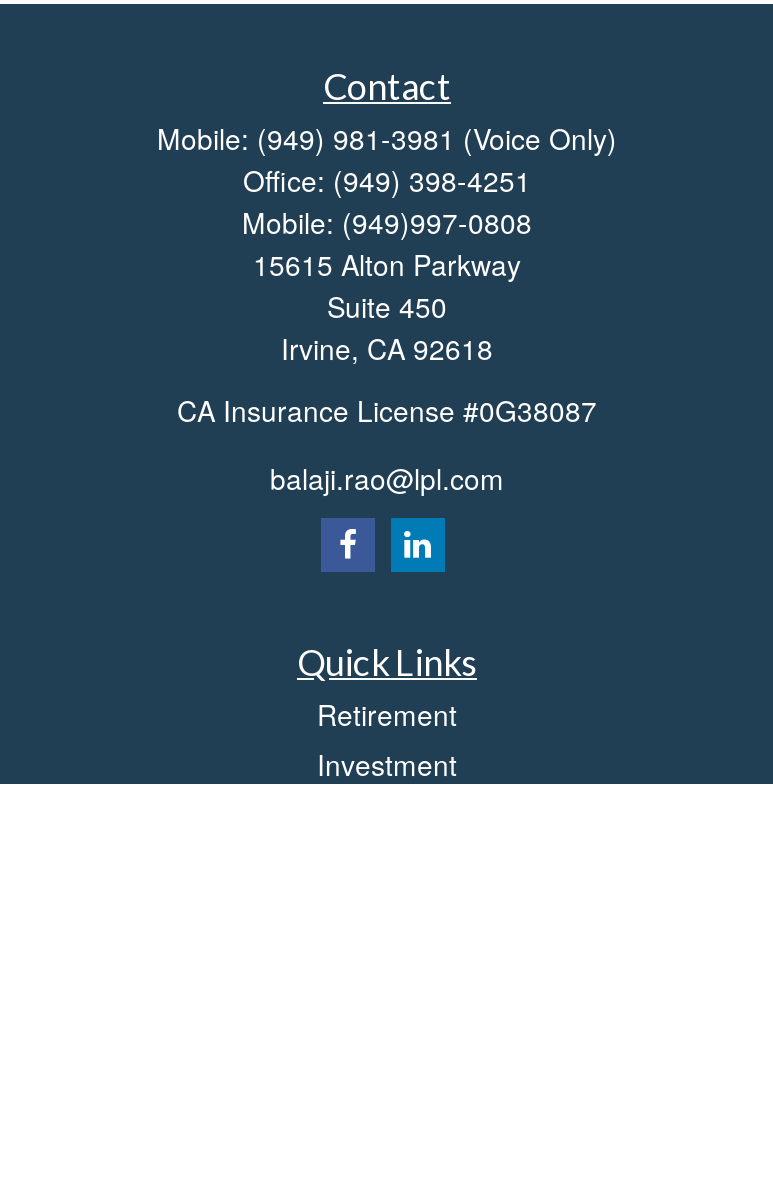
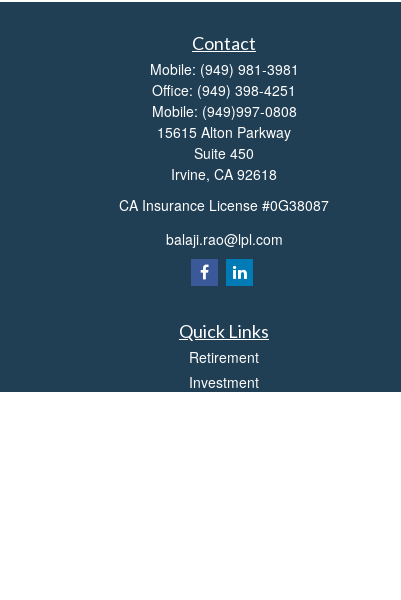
[157,118,617,158] Mobile: (949) 981-3981 (Voice Only) -> [149,59,298,79] Mobile: (949) 981-3981

